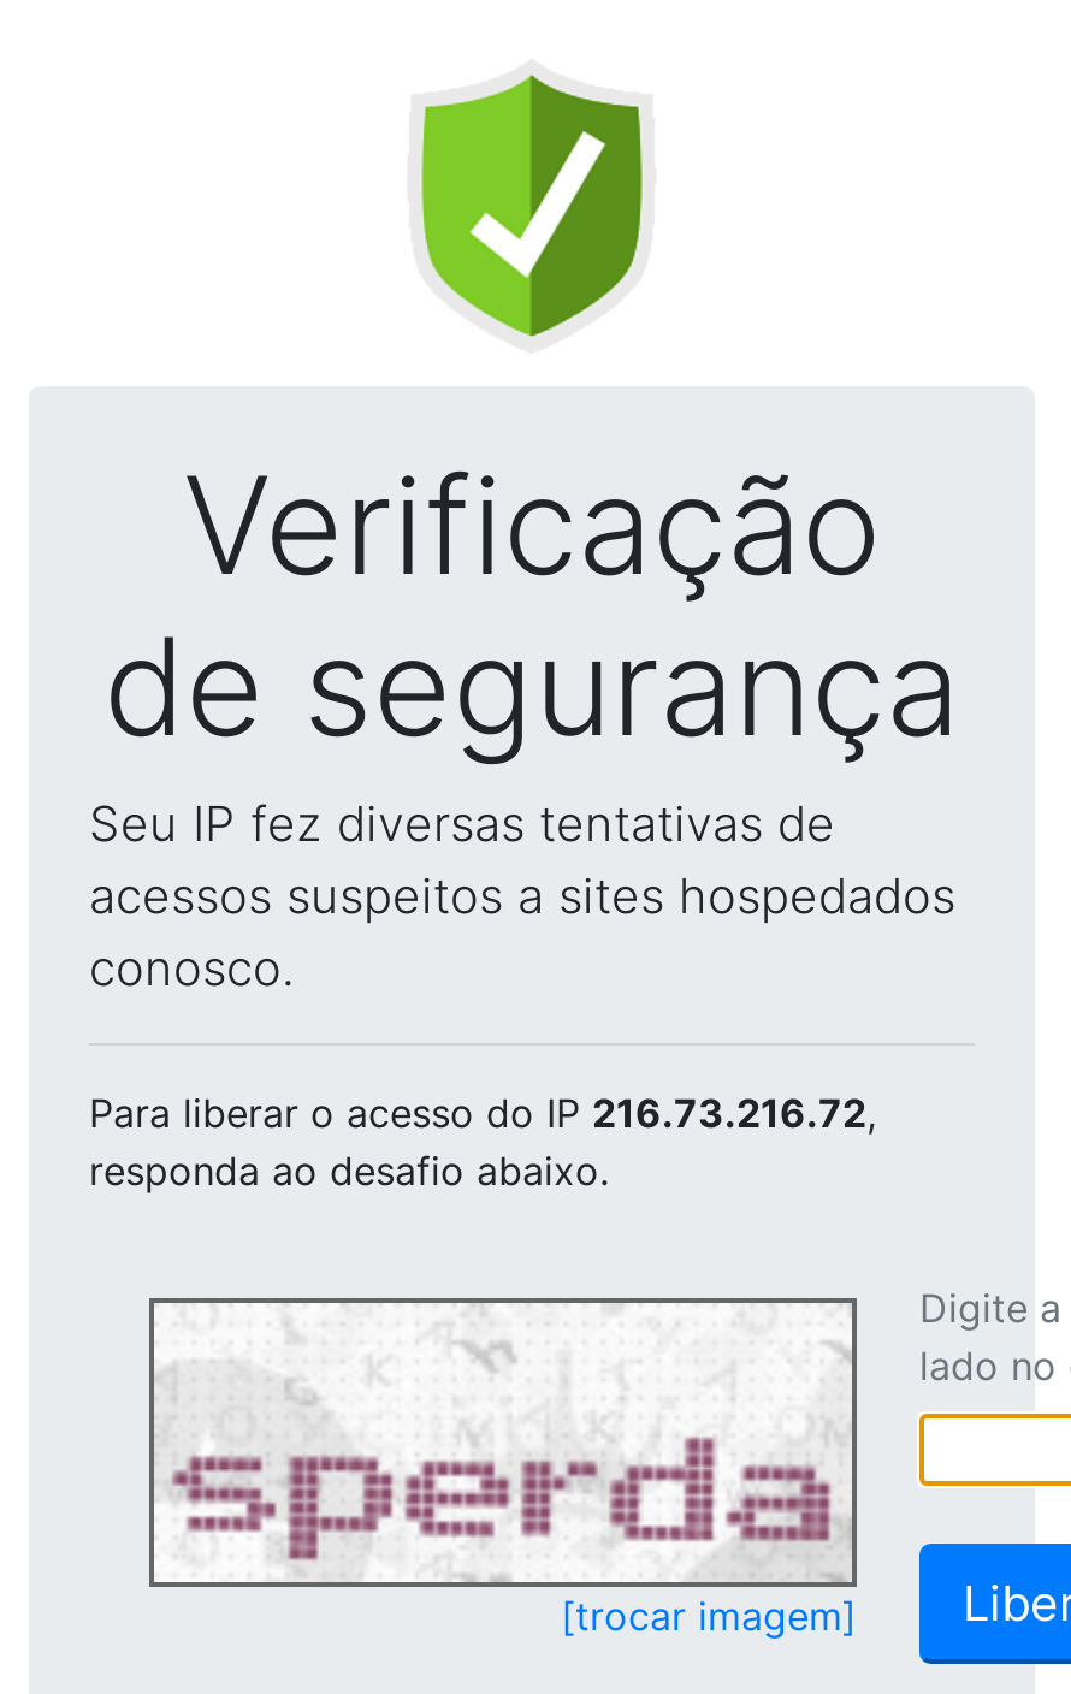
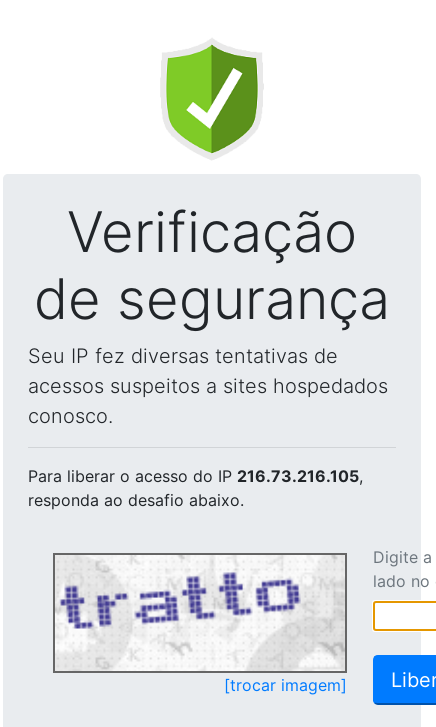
[89,1089,876,1137] Para liberar o acesso do IP 216.73.216.72, -> [28,466,363,486] Para liberar o acesso do IP 216.73.216.105,
[168,1322,838,1577] [image] -> [60,561,339,670] [image]

